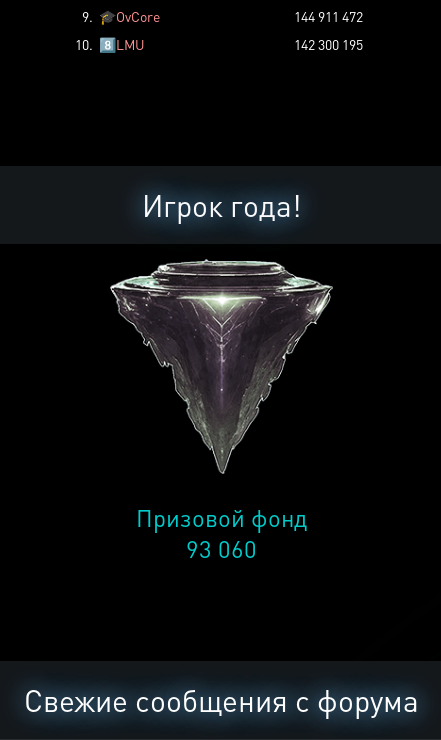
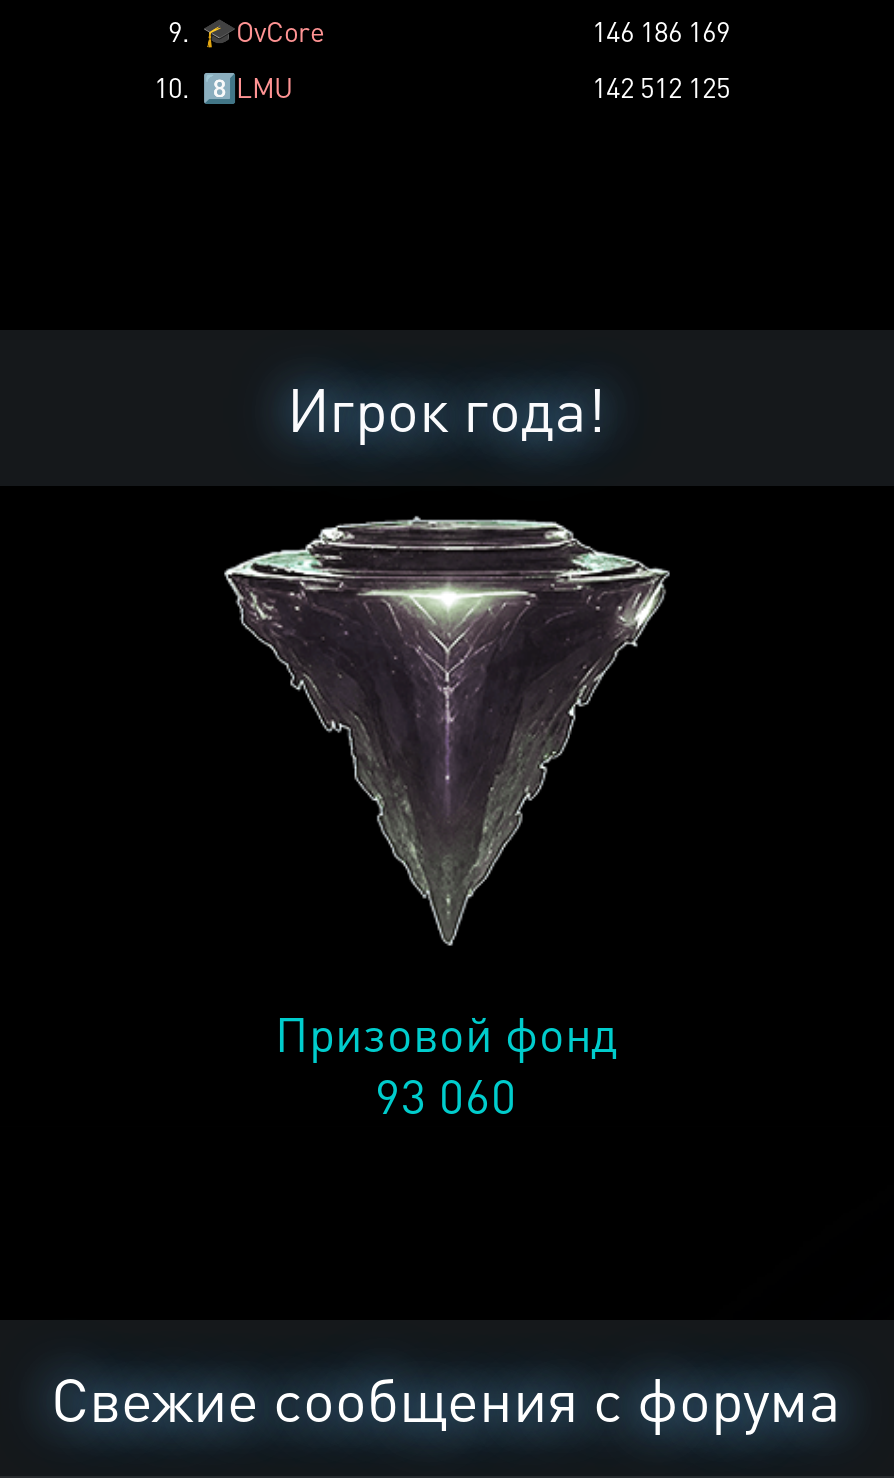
[294,7,363,25] 144 911 472 -> [592,12,730,48] 146 186 169
[294,35,363,53] 142 300 195 -> [592,68,730,104] 142 512 125

